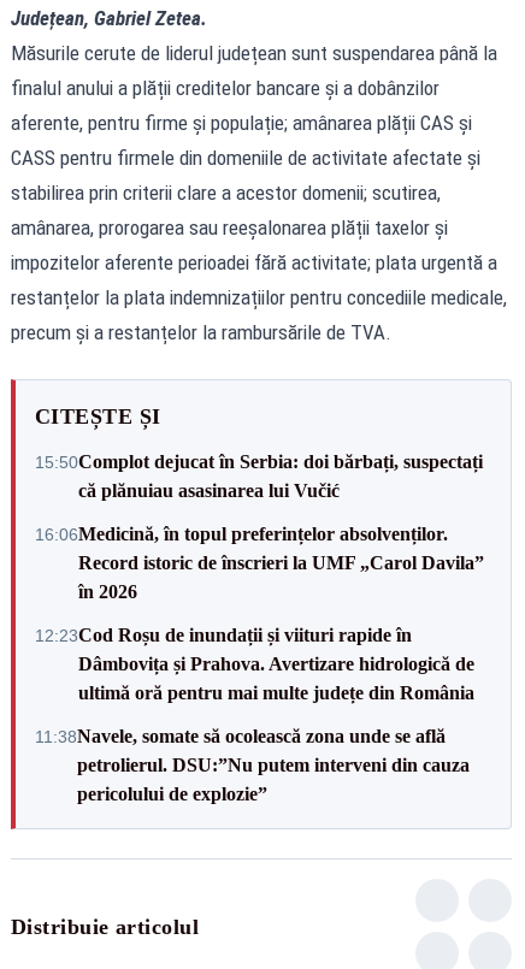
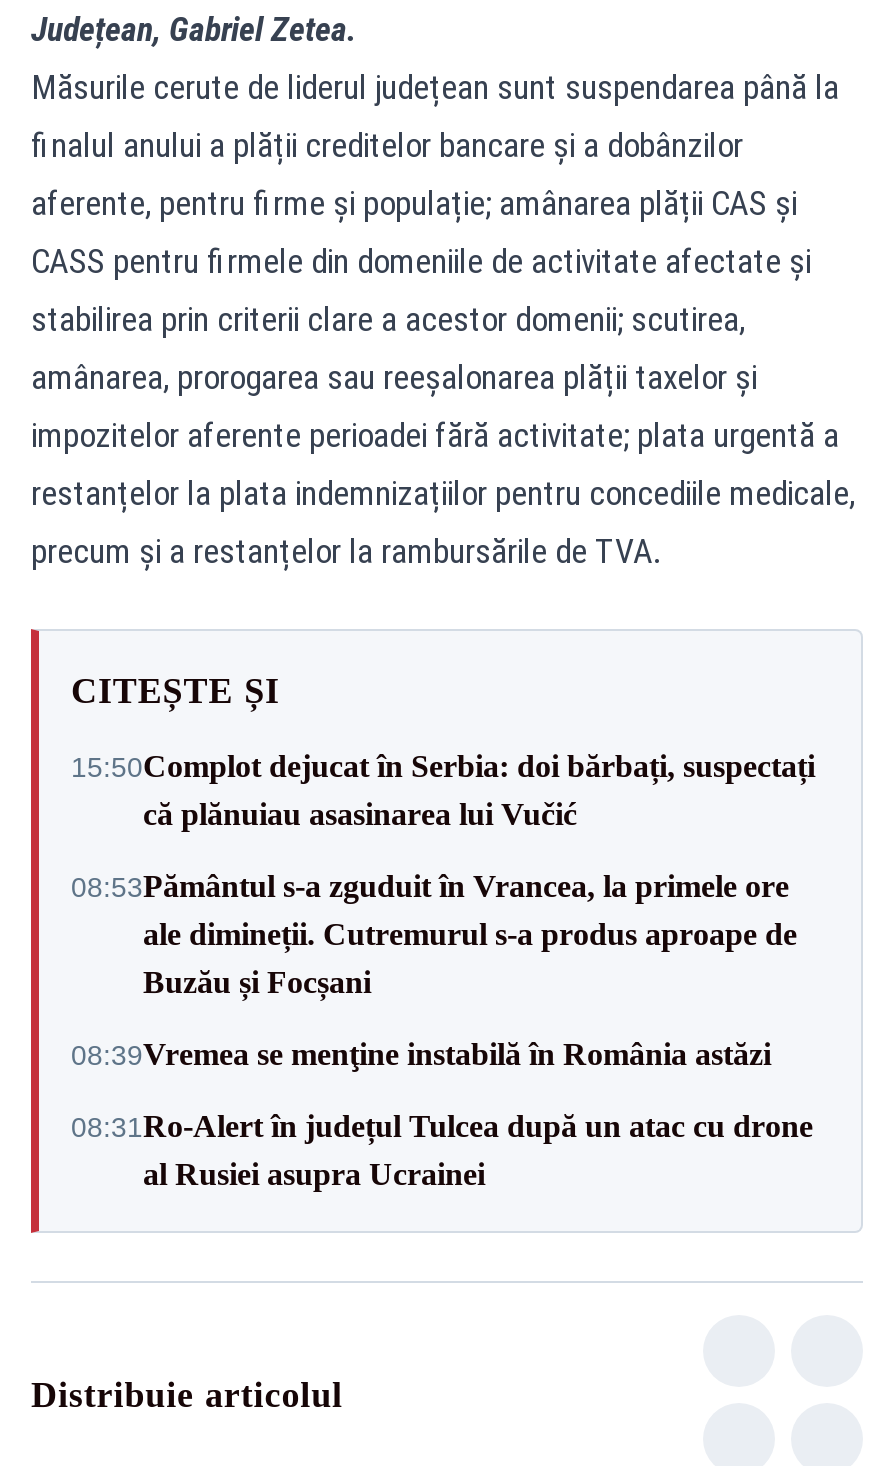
[35,523,484,601] 16:06Medicină, în topul preferințelor absolvenților. | Record istoric de înscrieri la UMF „Carol Davila” | în 2026 -> [71,869,797,999] 08:53Pământul s-a zguduit în Vrancea, la primele ore | ale dimineții. Cutremurul s-a produs aproape de | Buzău și Focșani
[35,624,474,702] 12:23Cod Roșu de inundații și viituri rapide în | Dâmbovița și Prahova. Avertizare hidrologică de | ultimă oră pentru mai multe județe din România -> [71,1037,771,1071] 08:39Vremea se menţine instabilă în România astăzi
[35,725,470,803] 11:38Navele, somate să ocolească zona unde se află | petrolierul. DSU:”Nu putem interveni din cauza | pericolului de explozie” -> [71,1109,813,1191] 08:31Ro-Alert în județul Tulcea după un atac cu drone | al Rusiei asupra Ucrainei

